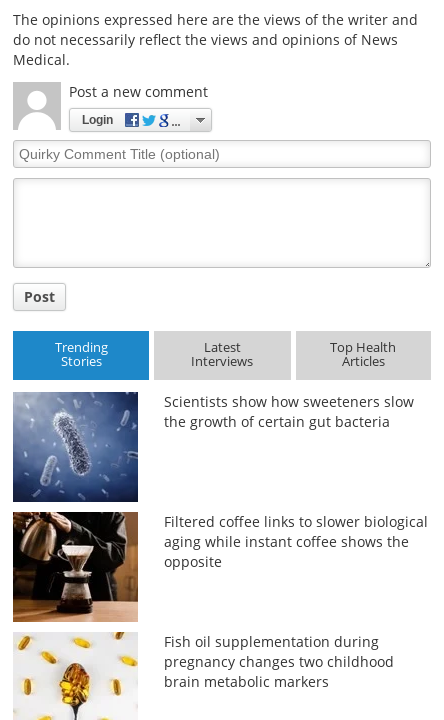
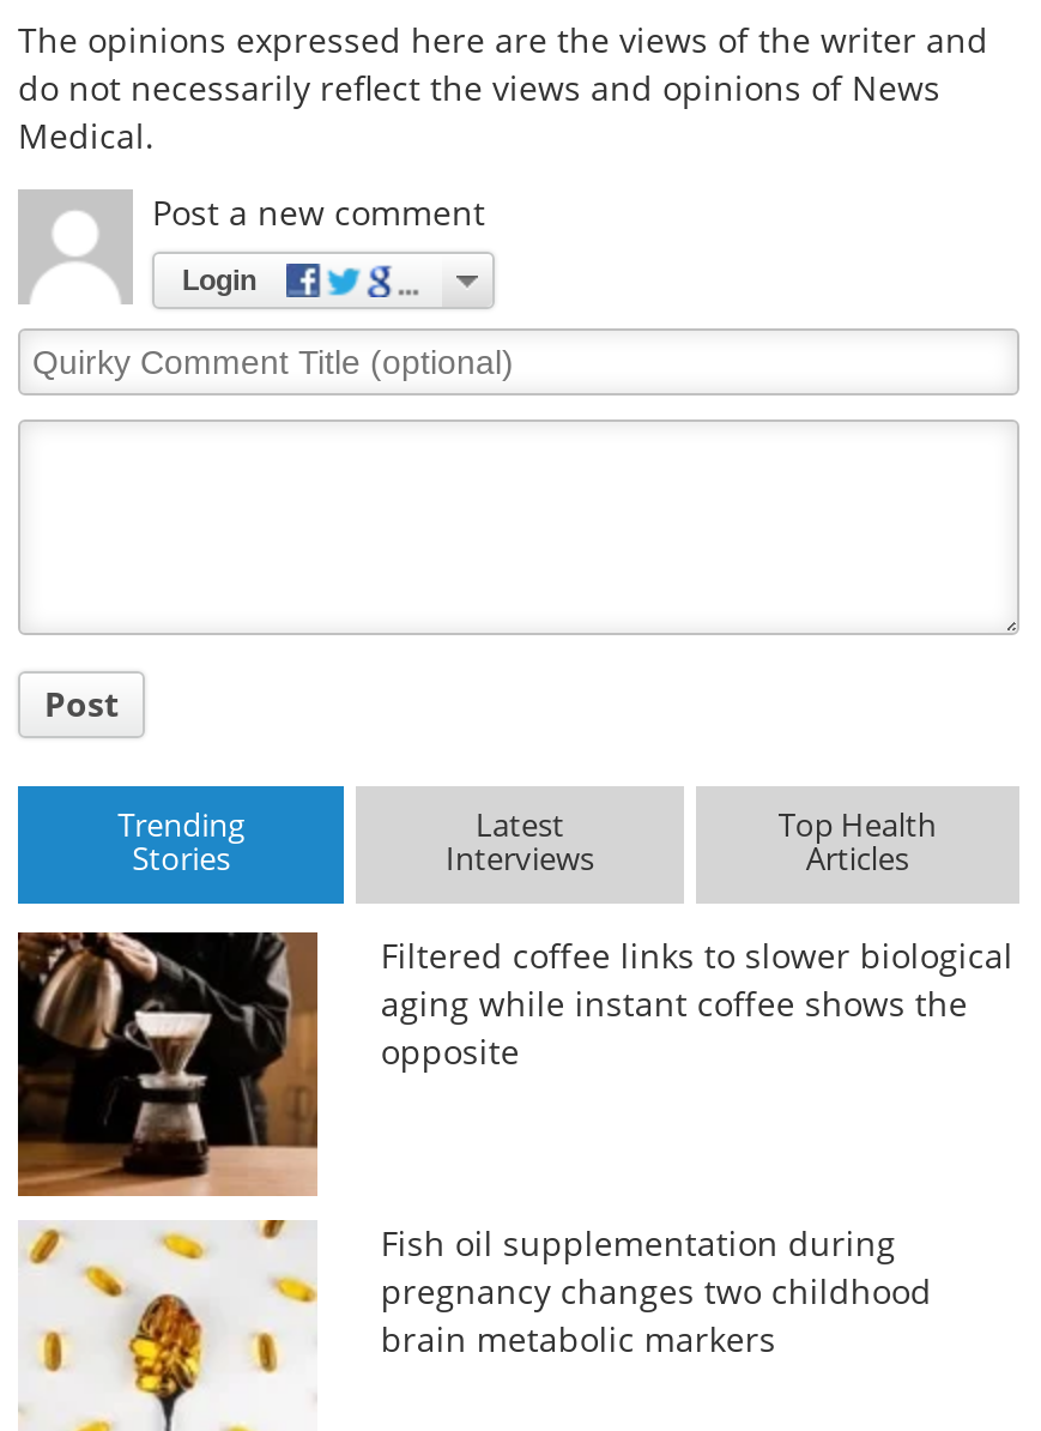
[12,391,414,503] [image] | Scientists show how sweeteners slow | the growth of certain gut bacteria -> none

